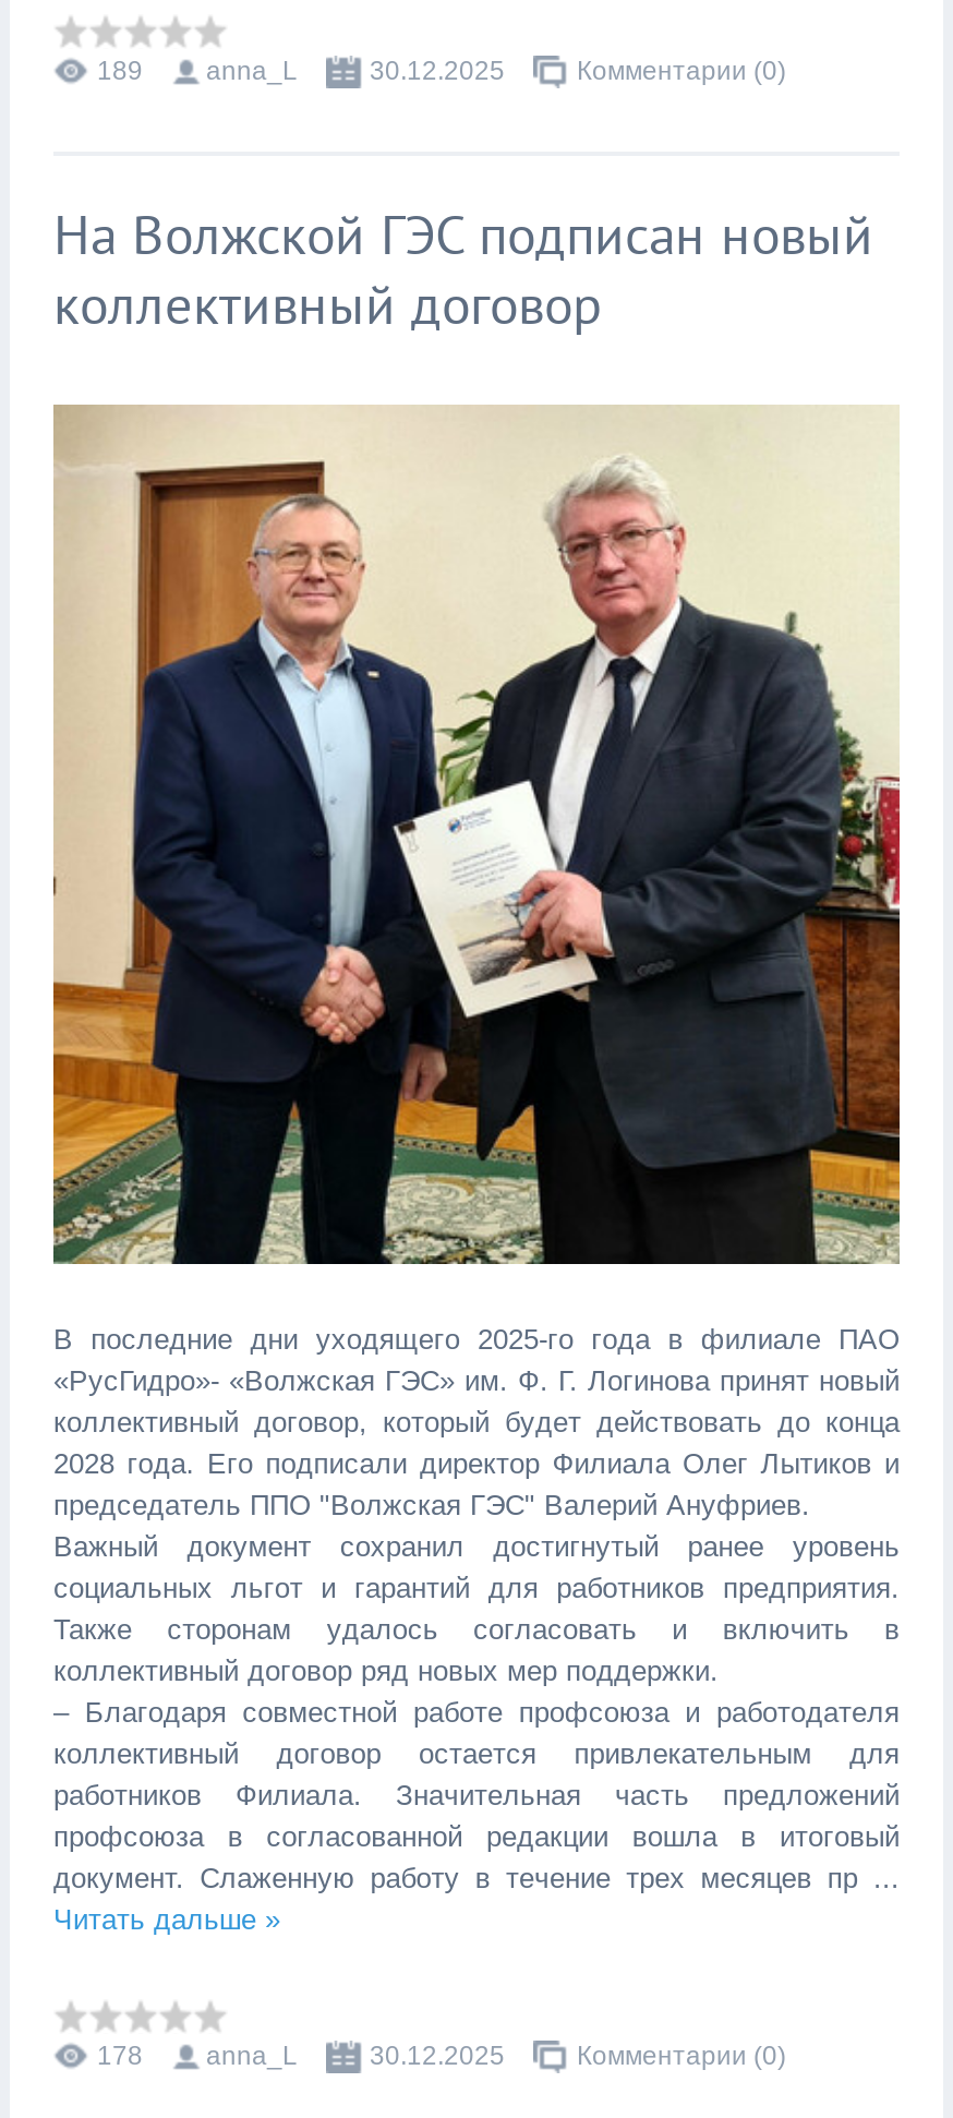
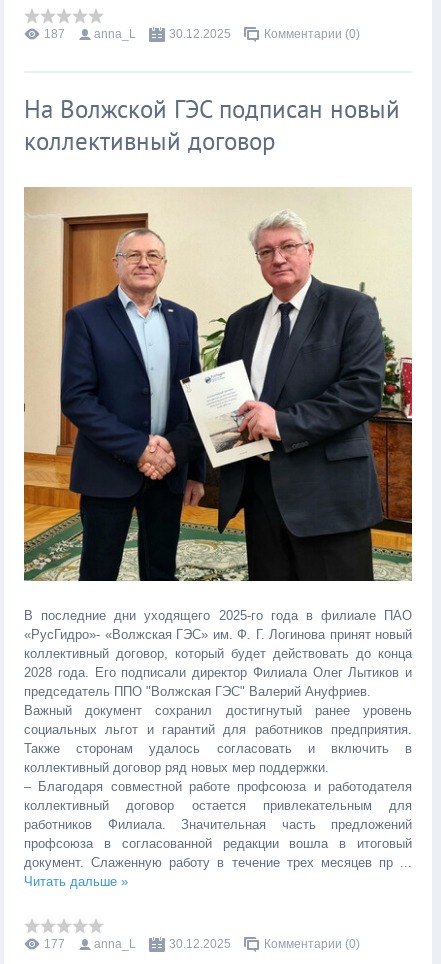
[97,55,143,85] 189 -> [44,27,65,41] 187
[97,2040,143,2071] 178 -> [44,937,65,951] 177

